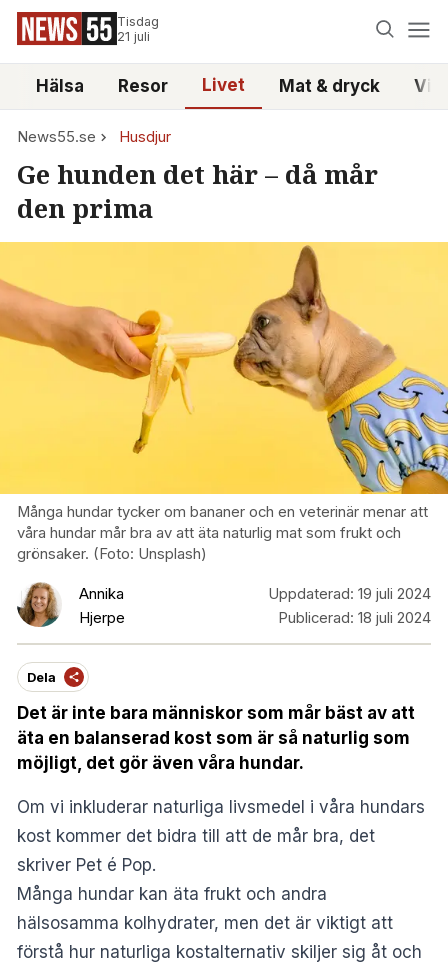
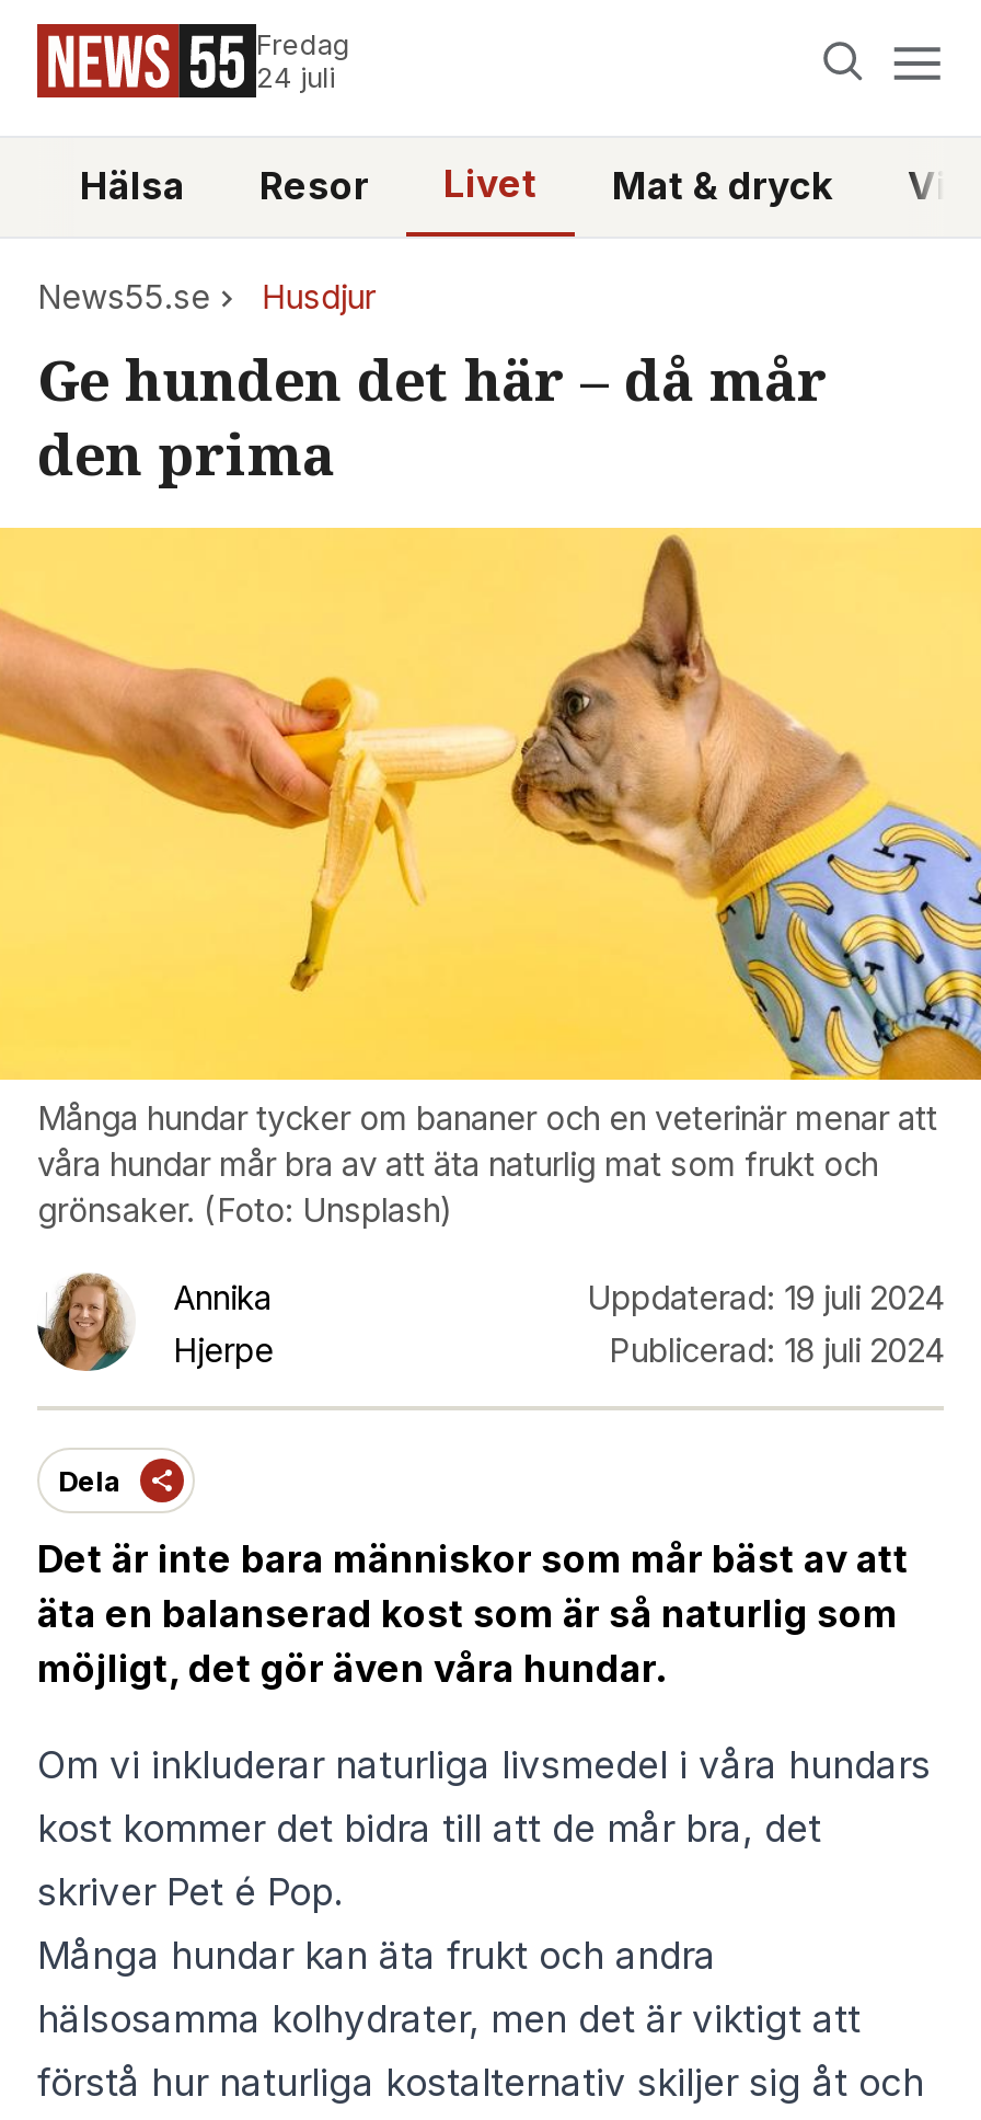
[117,14,159,44] Tisdag | 21 juli -> [256,28,350,94] Fredag | 24 juli

